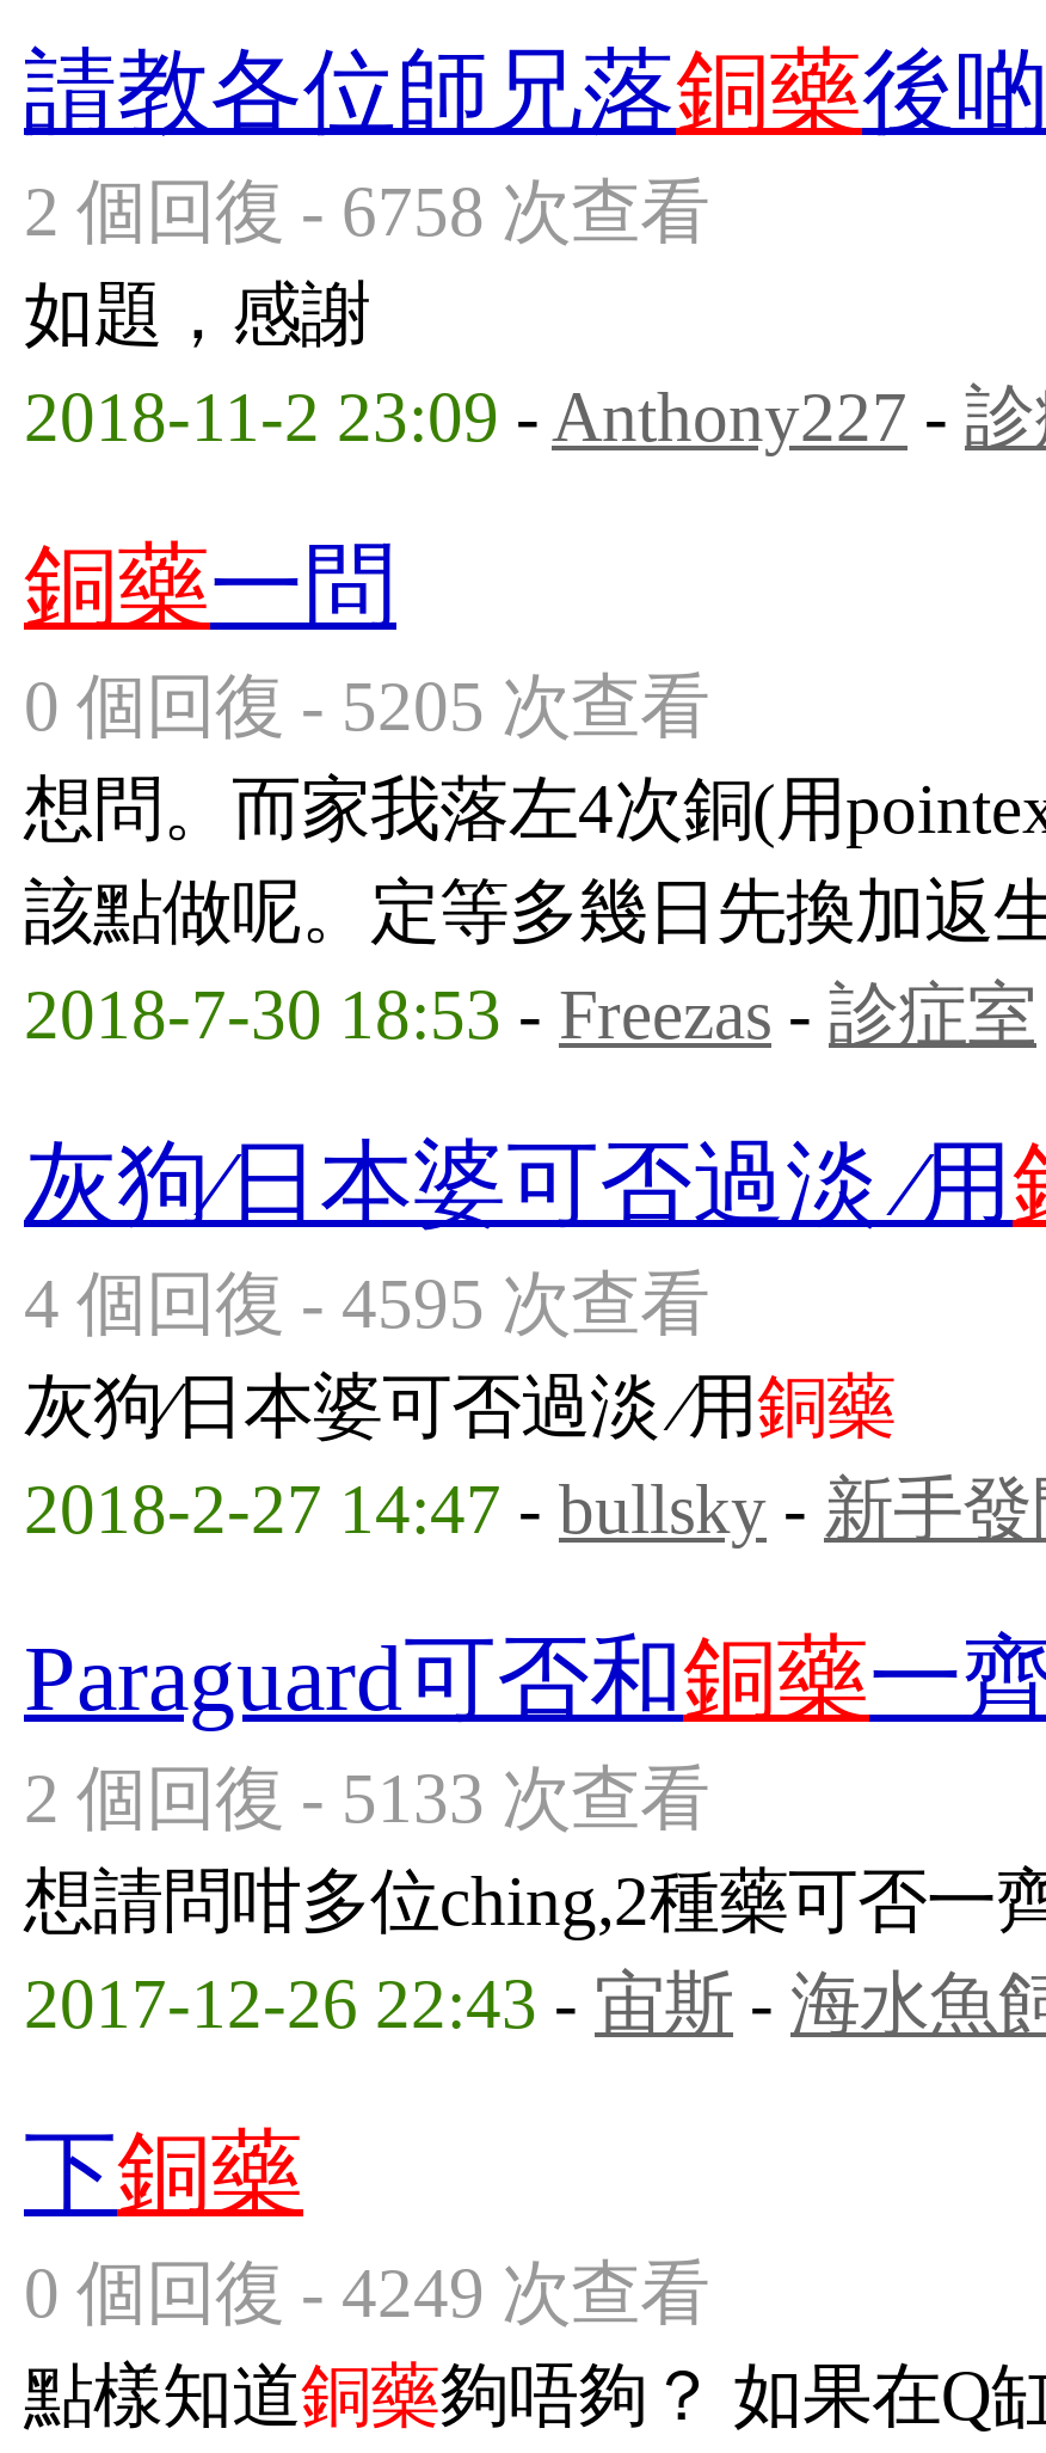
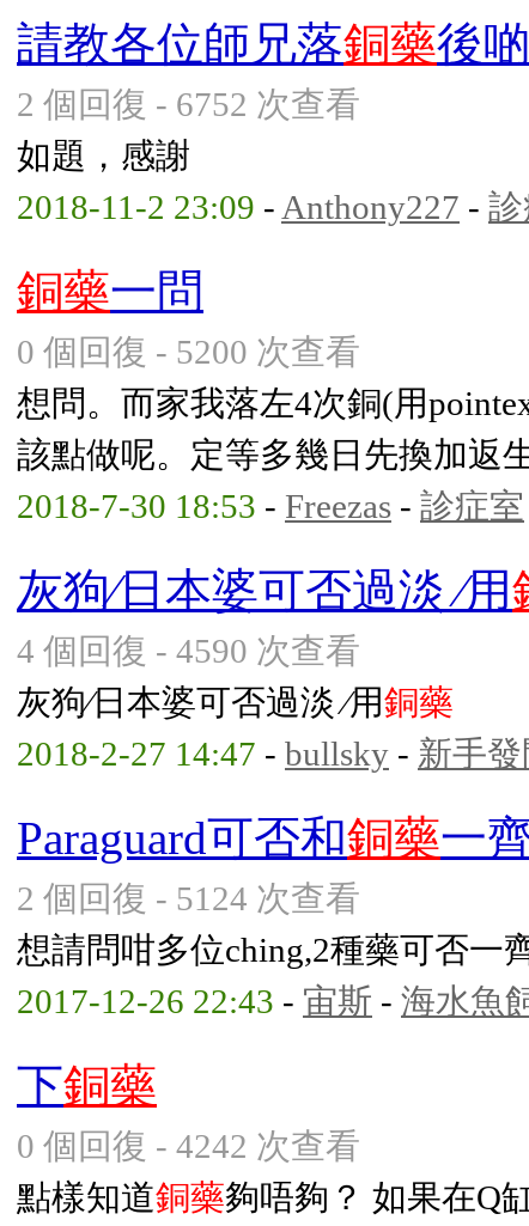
[24,173,709,250] 2 個回復 - 6758 次查看 -> [17,85,360,123] 2 個回復 - 6752 次查看
[24,668,709,744] 0 個回復 - 5205 次查看 -> [17,333,360,371] 0 個回復 - 5200 次查看
[24,1265,709,1342] 4 個回復 - 4595 次查看 -> [17,632,360,670] 4 個回復 - 4590 次查看
[24,1760,709,1836] 2 個回復 - 5133 次查看 -> [17,879,360,917] 2 個回復 - 5124 次查看
[24,2255,709,2331] 0 個回復 - 4249 次查看 -> [17,1127,360,1165] 0 個回復 - 4242 次查看

